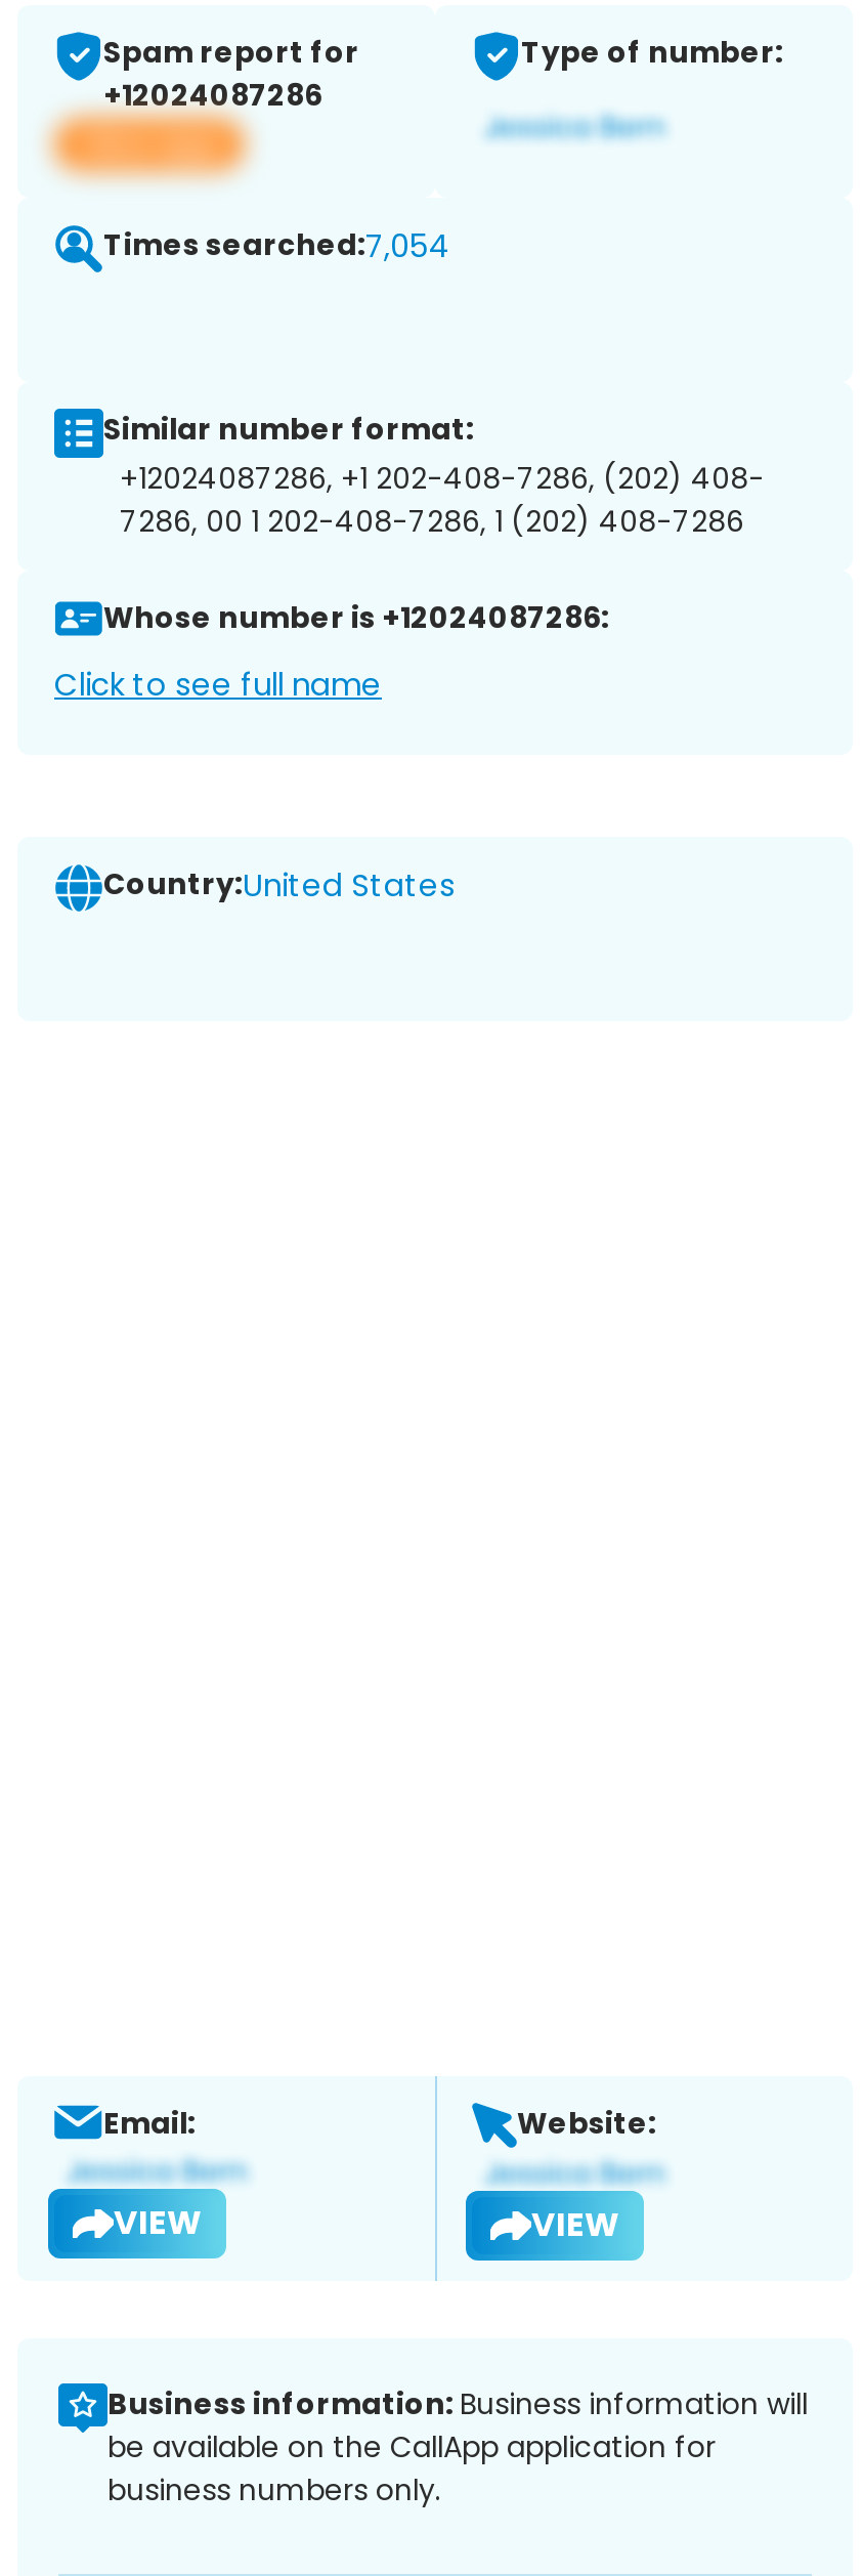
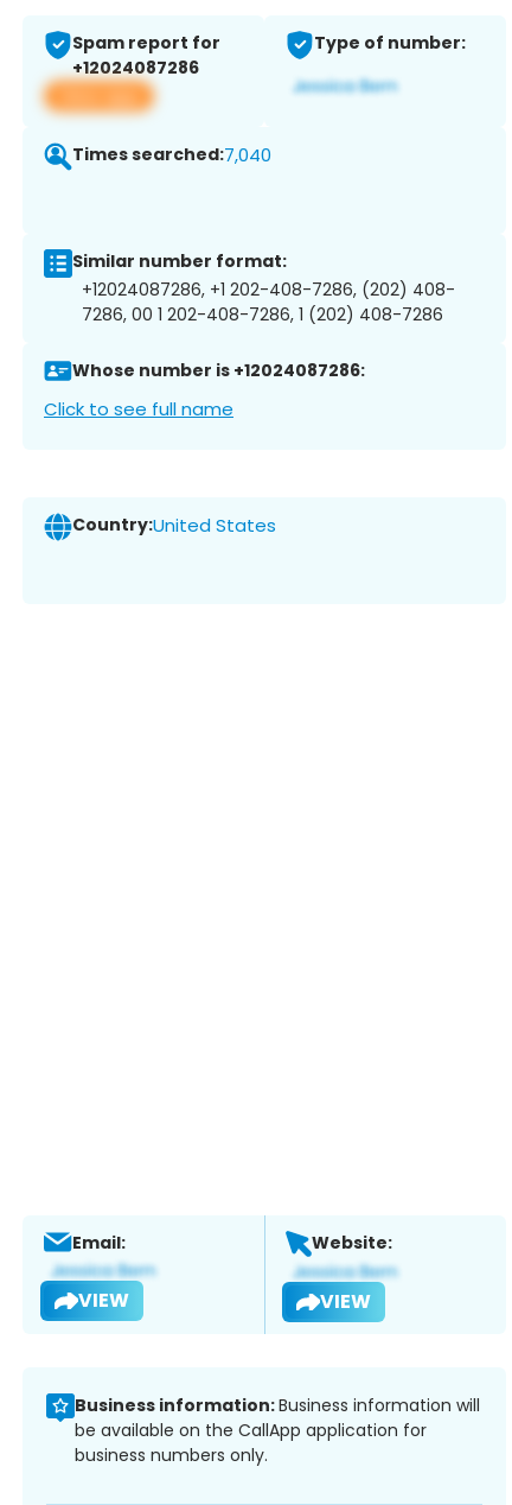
[103,225,449,268] Times searched:7,054 -> [72,143,271,167] Times searched:7,040

